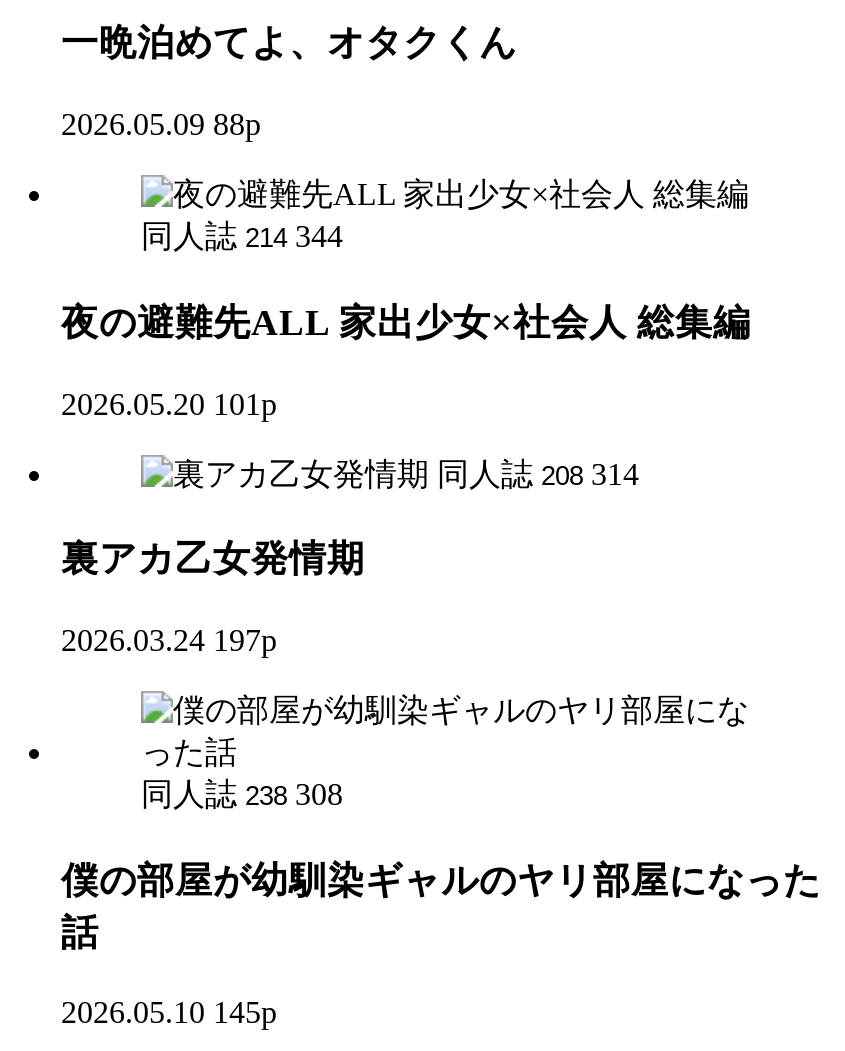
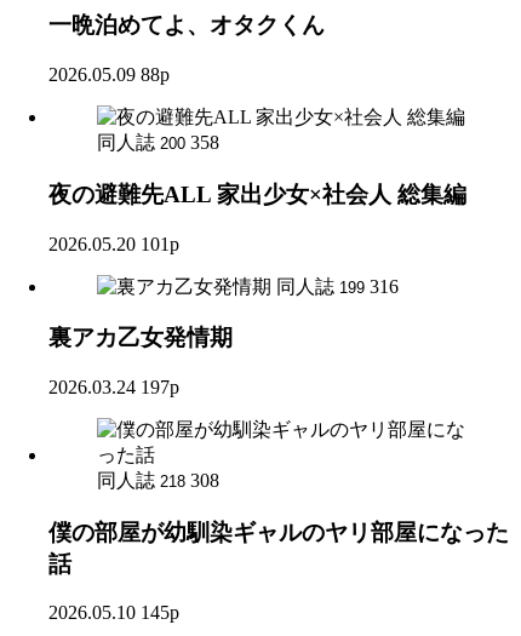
[141,219,343,253] 同人誌 214 344 -> [97,132,219,153] 同人誌 200 358
[437,456,639,490] 同人誌 208 314 -> [276,276,399,296] 同人誌 199 316
[141,777,343,811] 同人誌 238 308 -> [97,470,219,491] 同人誌 218 308

